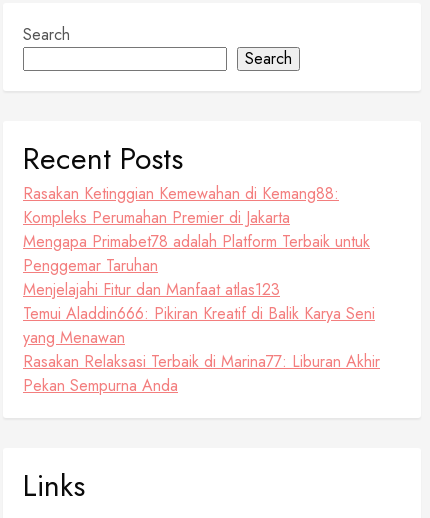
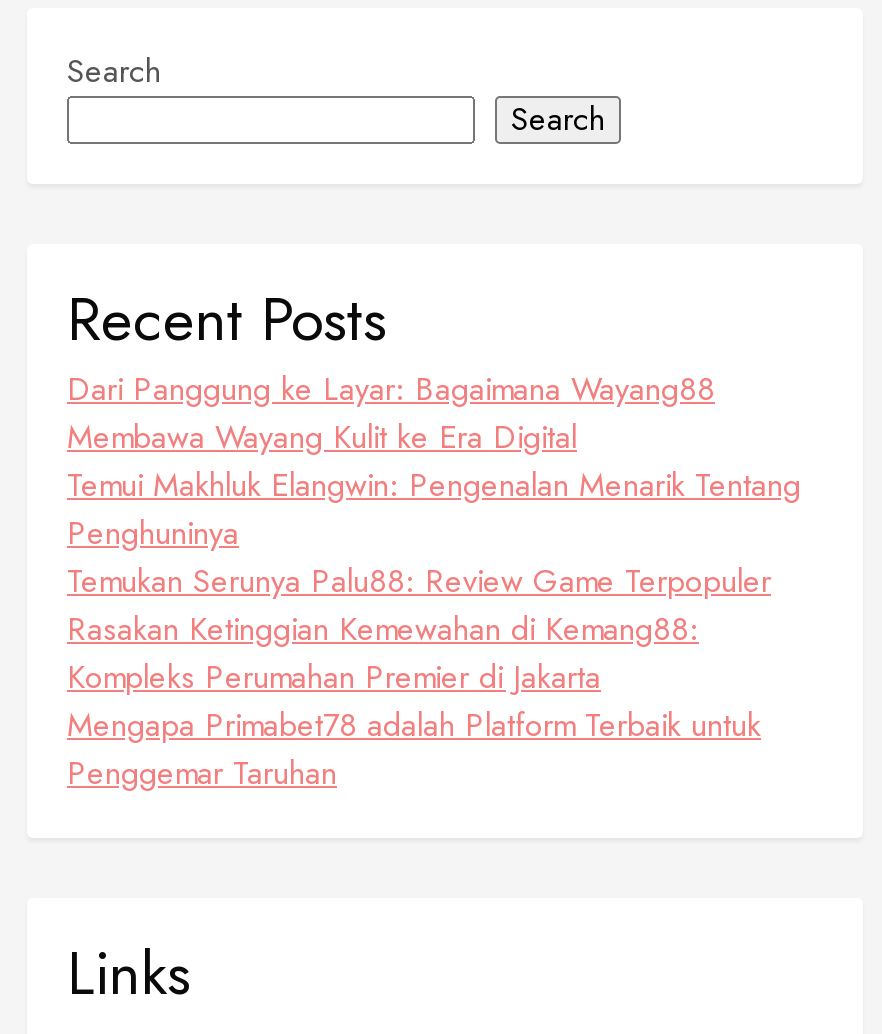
none -> [67,366,801,604] Dari Panggung ke Layar: Bagaimana Wayang88 | Membawa Wayang Kulit ke Era Digital | Temui Makhluk Elangwin: Pengenalan Menarik Tentang | Penghuninya | Temukan Serunya Palu88: Review Game Terpopuler
moved [23,182,370,277] -> [67,606,761,796]: Rasakan Ketinggian Kemewahan di Kemang88: | Kompleks Perumahan Premier di Jakarta | Mengapa Primabet78 adalah Platform Terbaik untuk | Penggemar Taruhan
[23,278,380,397] Menjelajahi Fitur dan Manfaat atlas123 | Temui Aladdin666: Pikiran Kreatif di Balik Karya Seni | yang Menawan | Rasakan Relaksasi Terbaik di Marina77: Liburan Akhir | Pekan Sempurna Anda -> none

